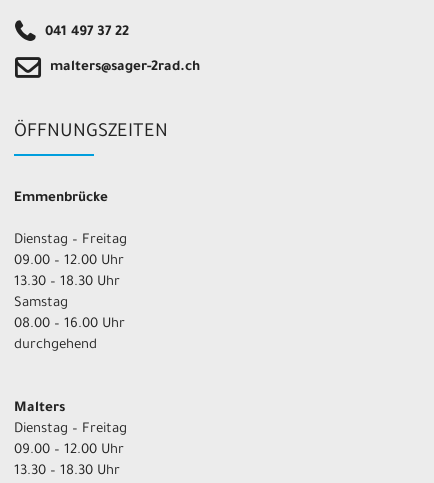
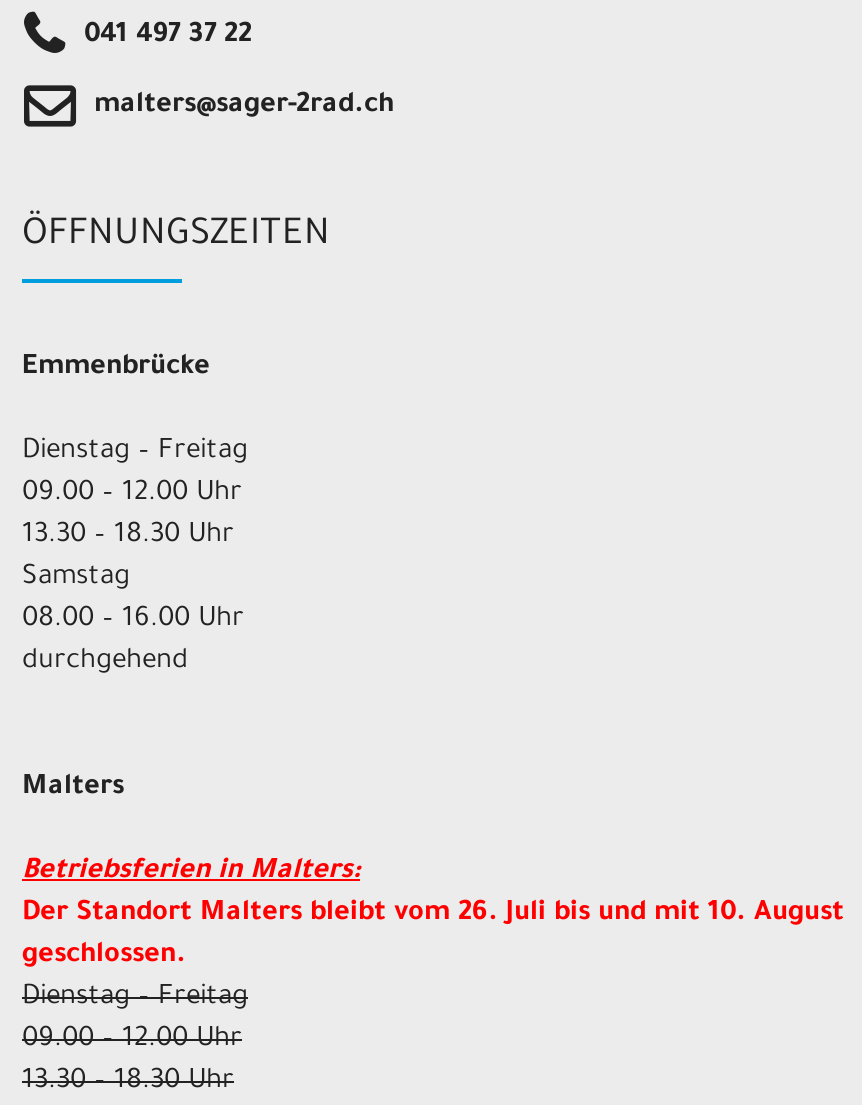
none -> [22,857,844,971] Betriebsferien in Malters: | Der Standort Malters bleibt vom 26. Juli bis und mit 10. August | geschlossen.

